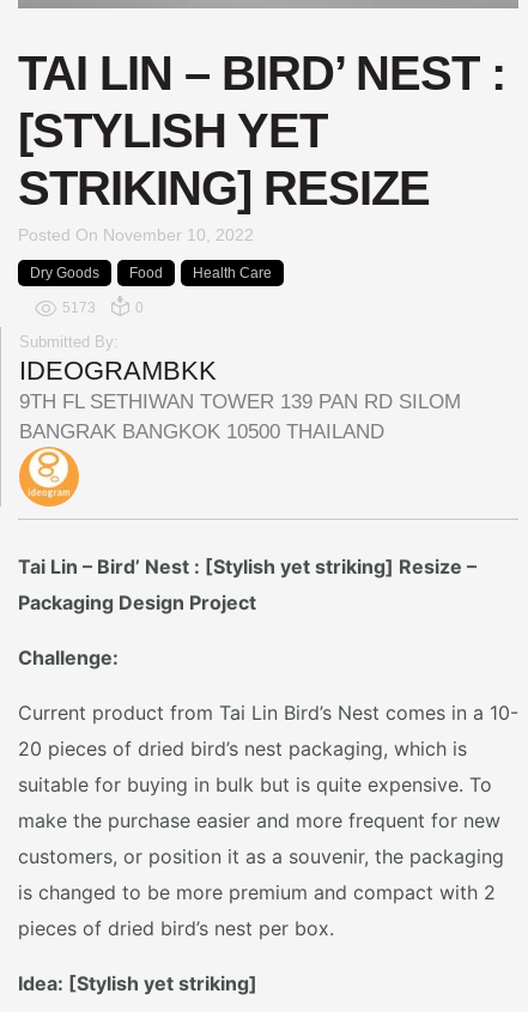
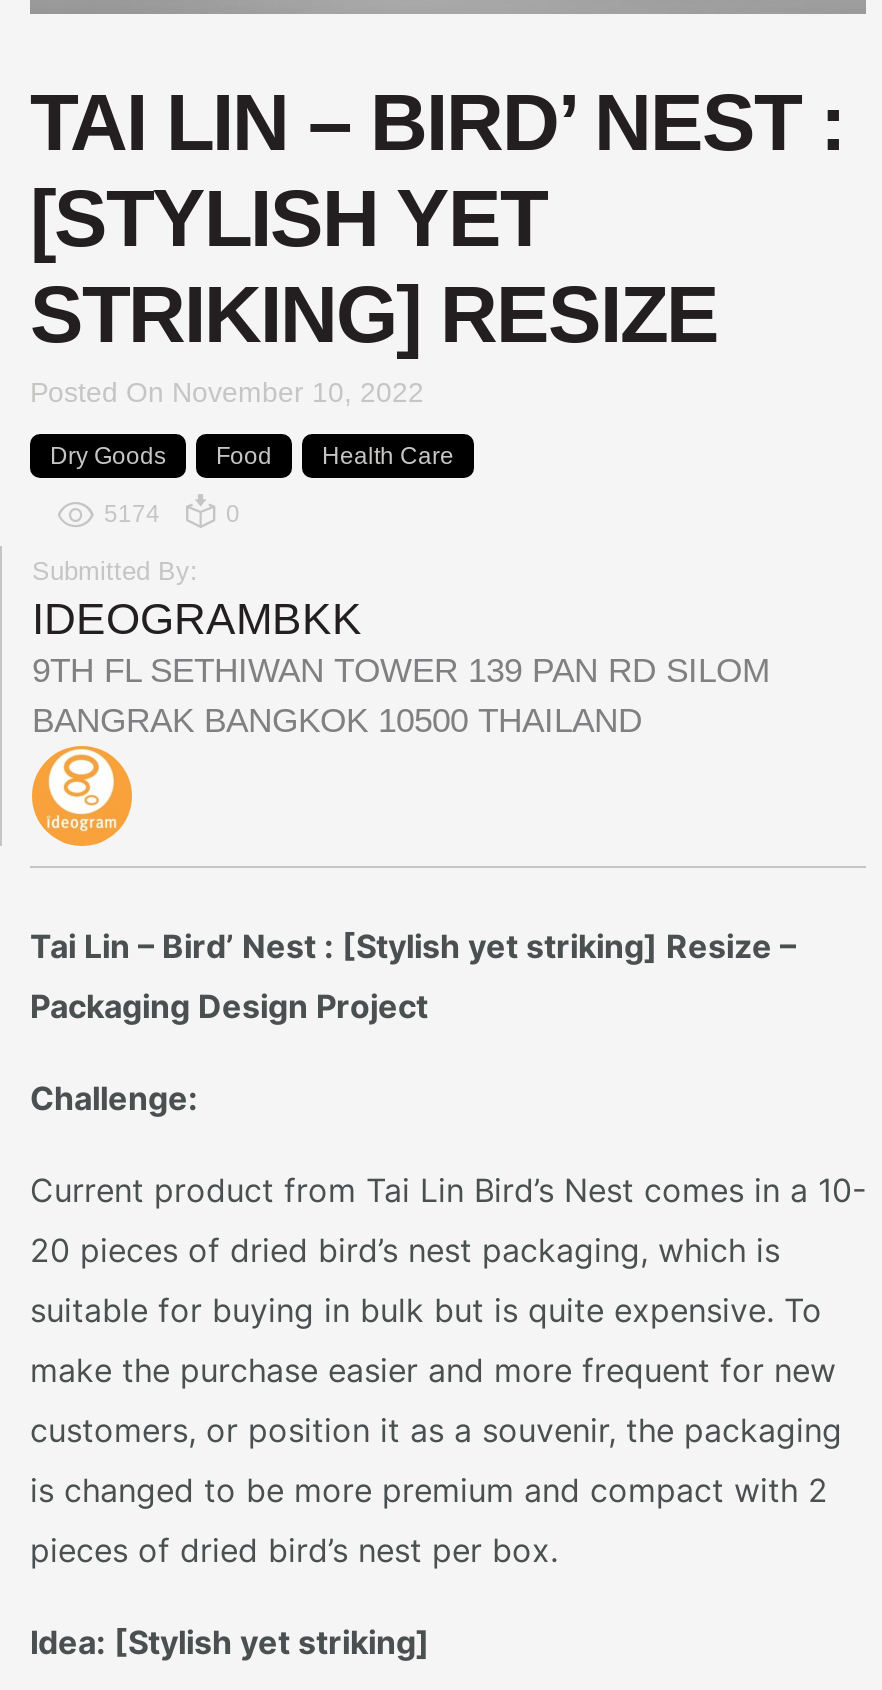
[62,300,96,316] 5173 -> [104,500,160,528] 5174

